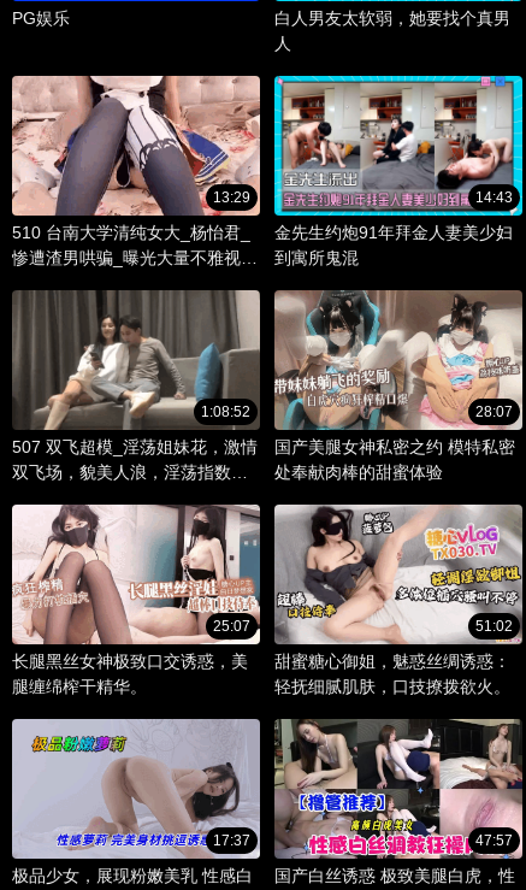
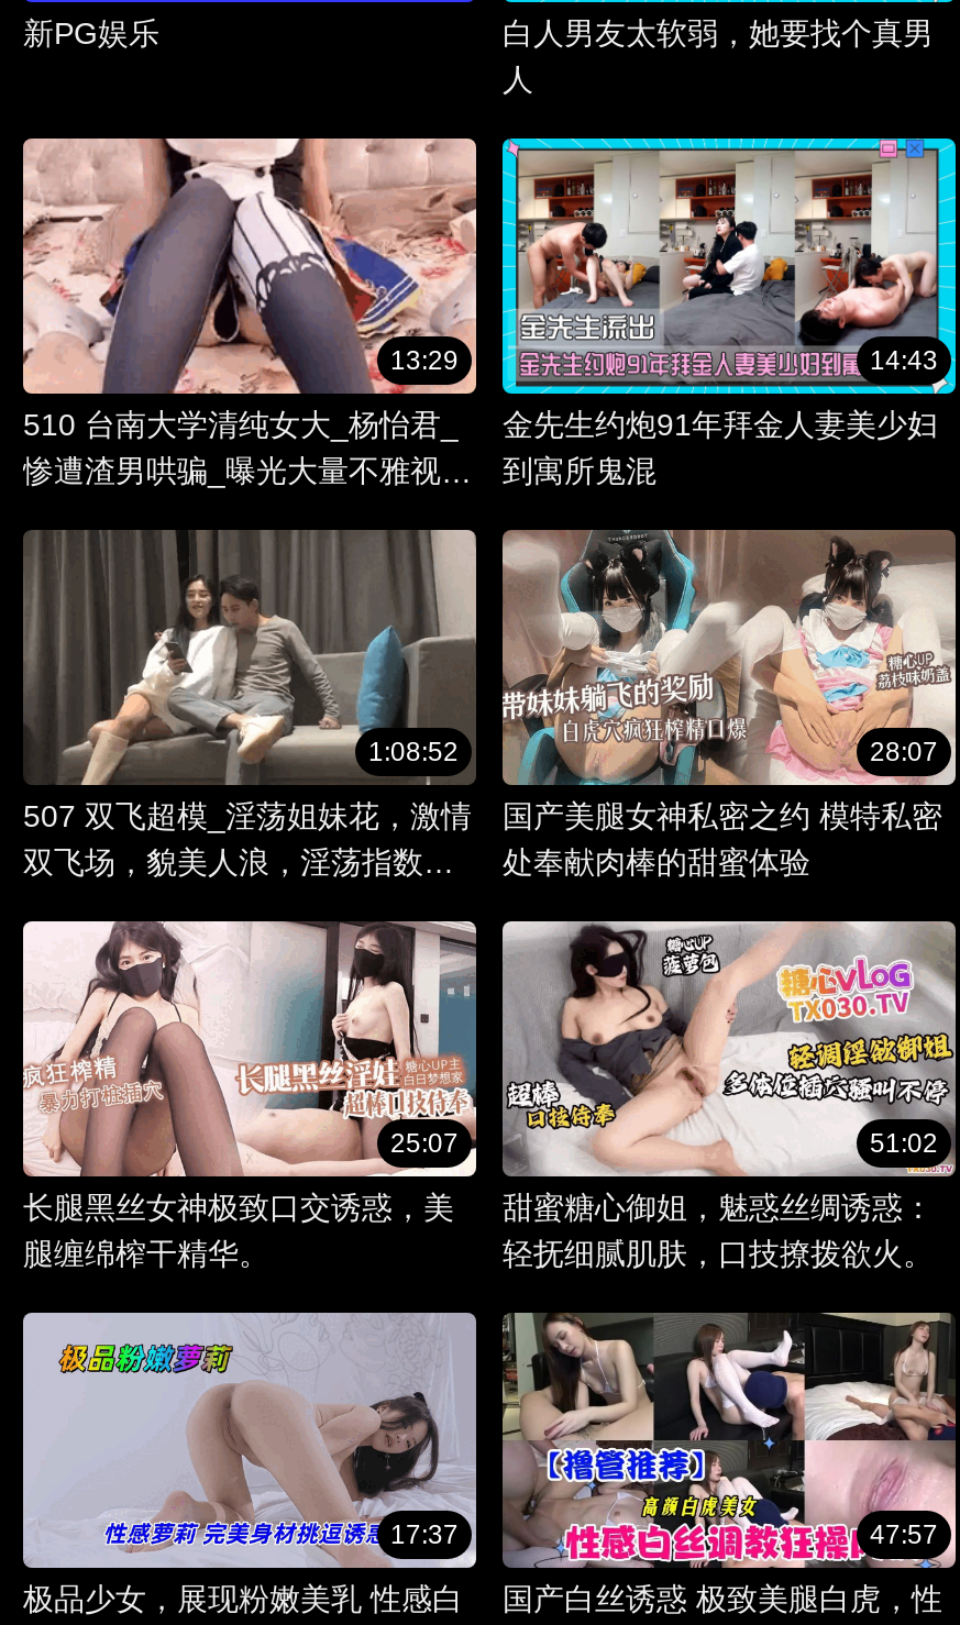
[12,9,70,28] PG娱乐 -> [23,16,159,51] 新PG娱乐

